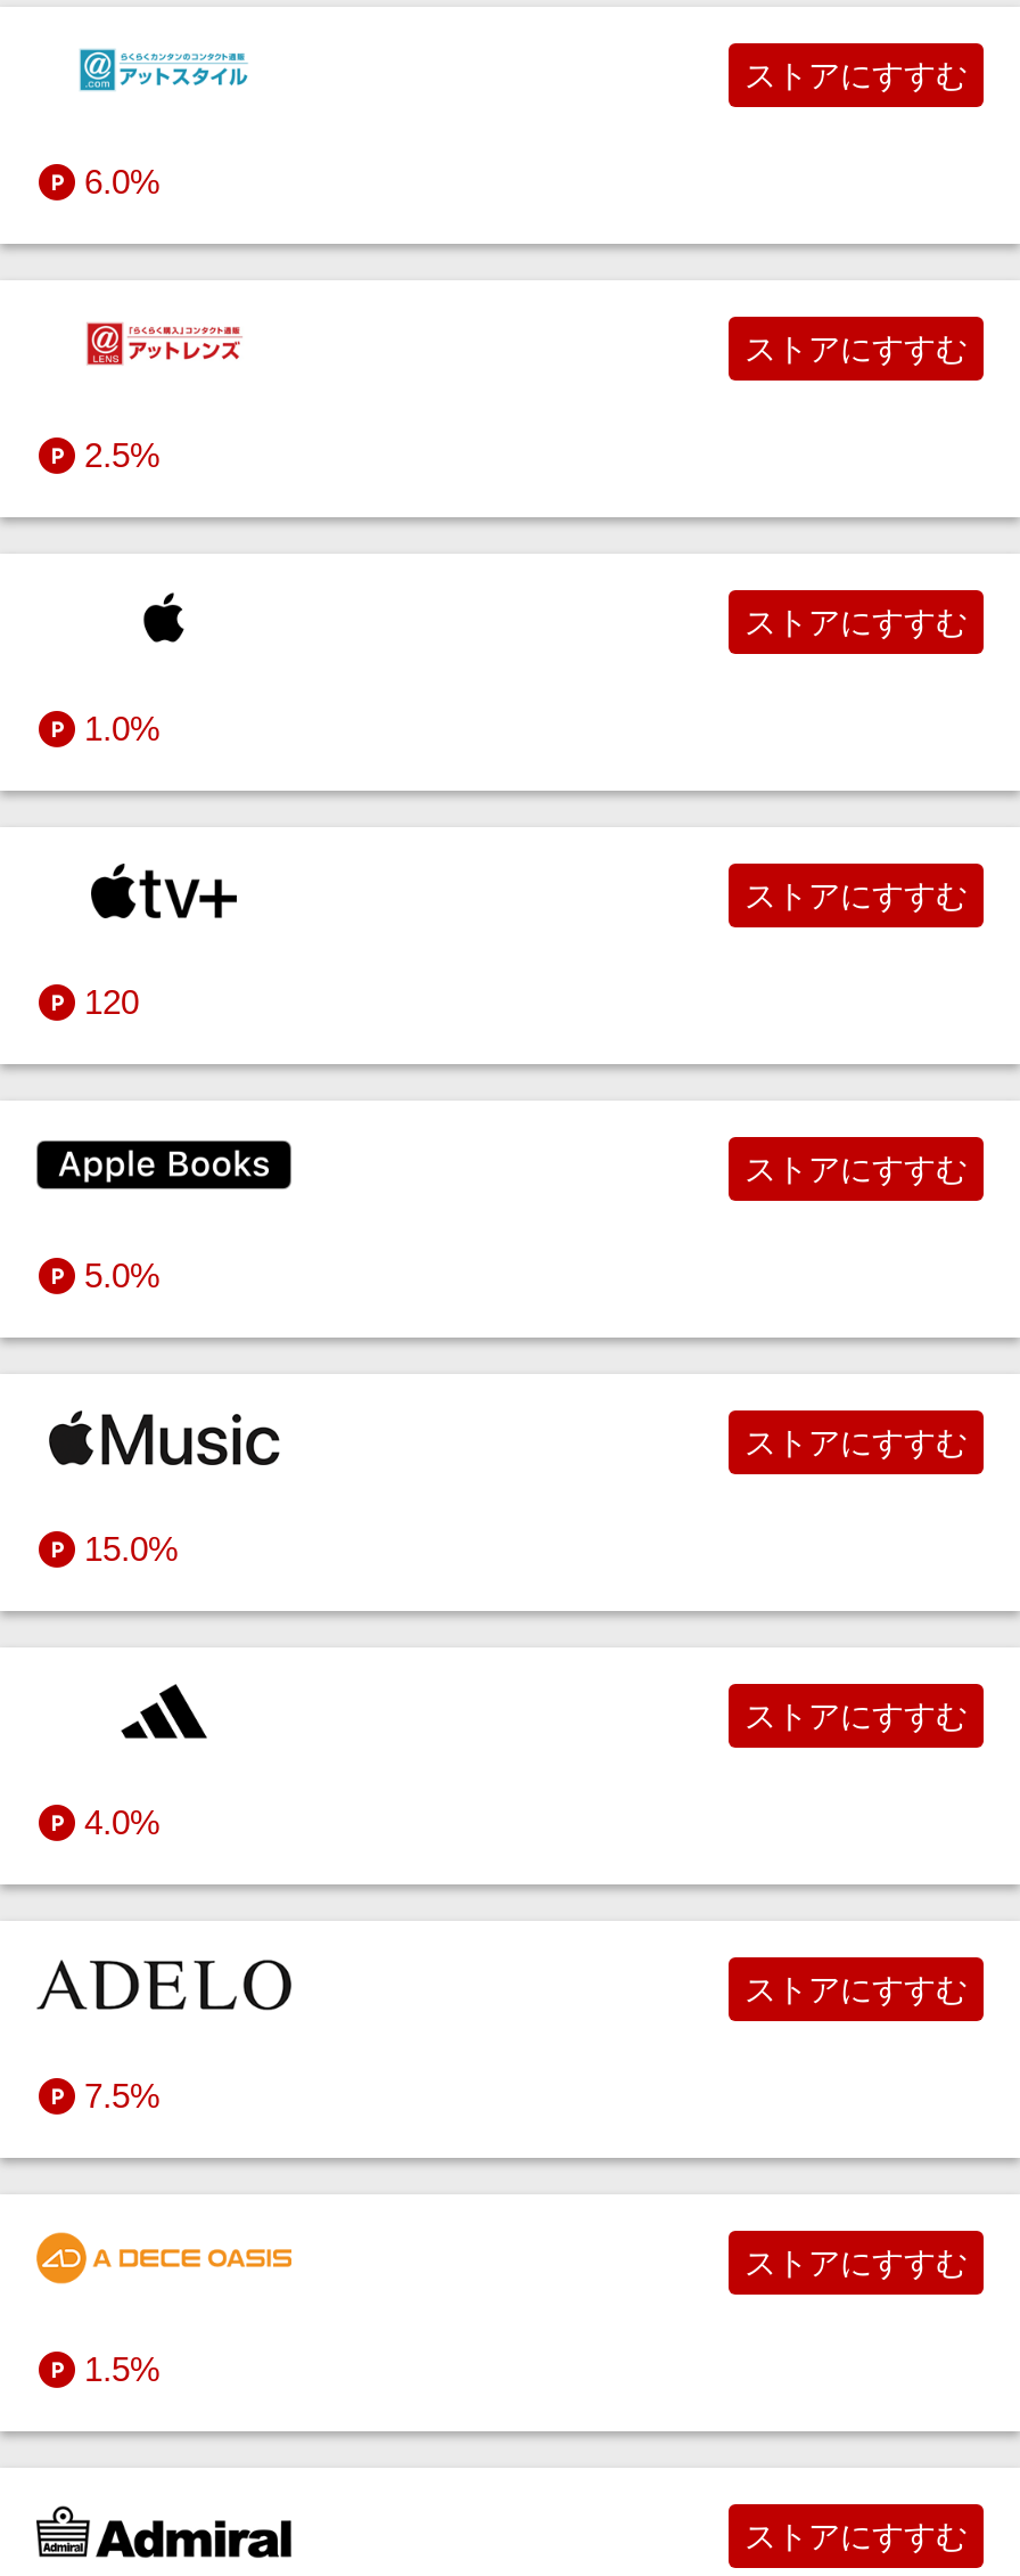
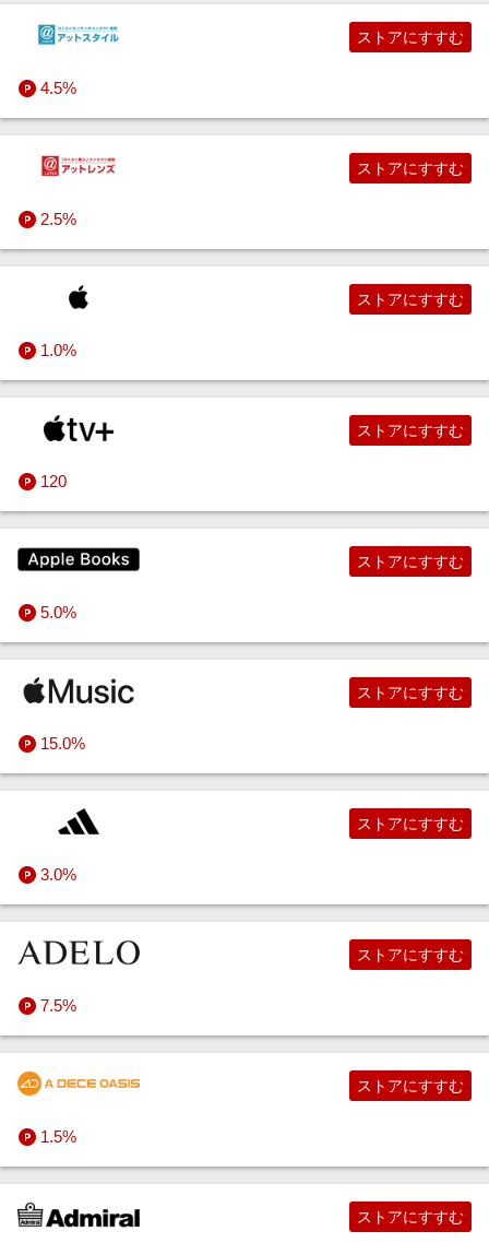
[84,162,159,201] 6.0% -> [40,79,76,97] 4.5%
[84,1802,159,1841] 4.0% -> [40,865,76,884] 3.0%

